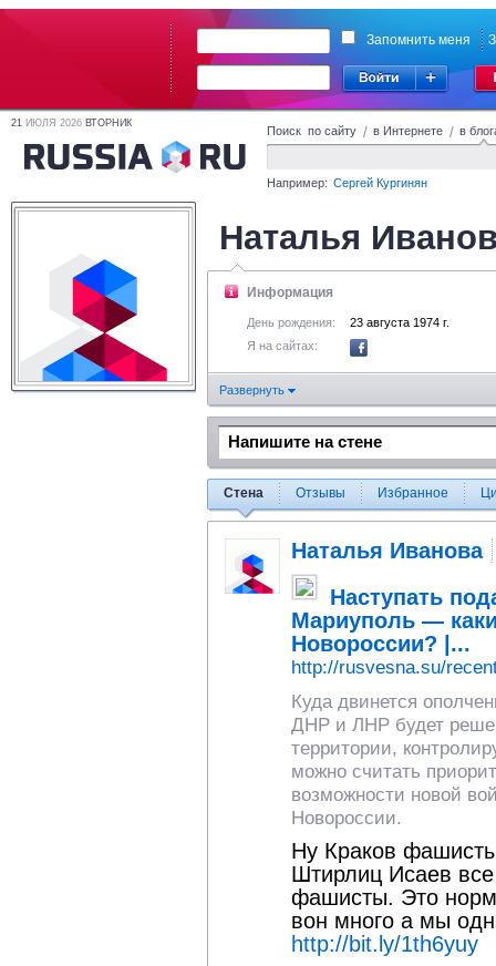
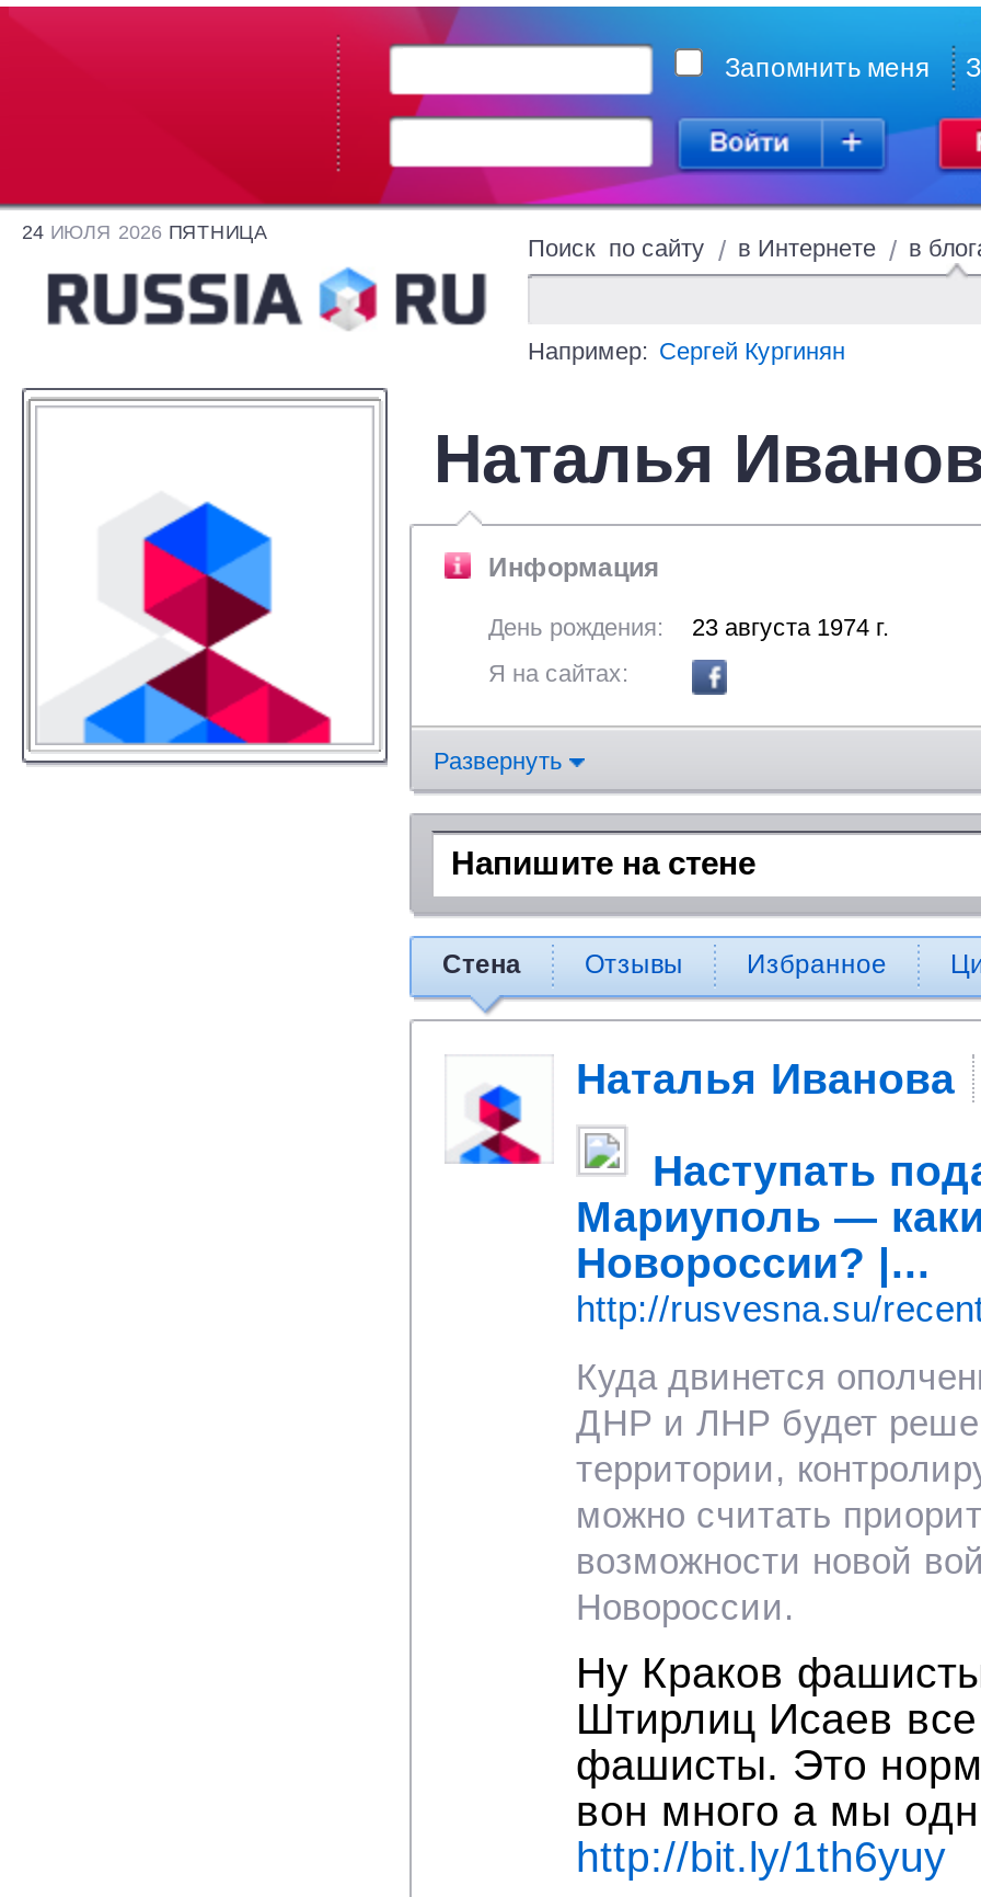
[11,117,132,129] 21 ИЮЛЯ 2026 ВТОРНИК -> [22,221,267,243] 24 ИЮЛЯ 2026 ПЯТНИЦА

